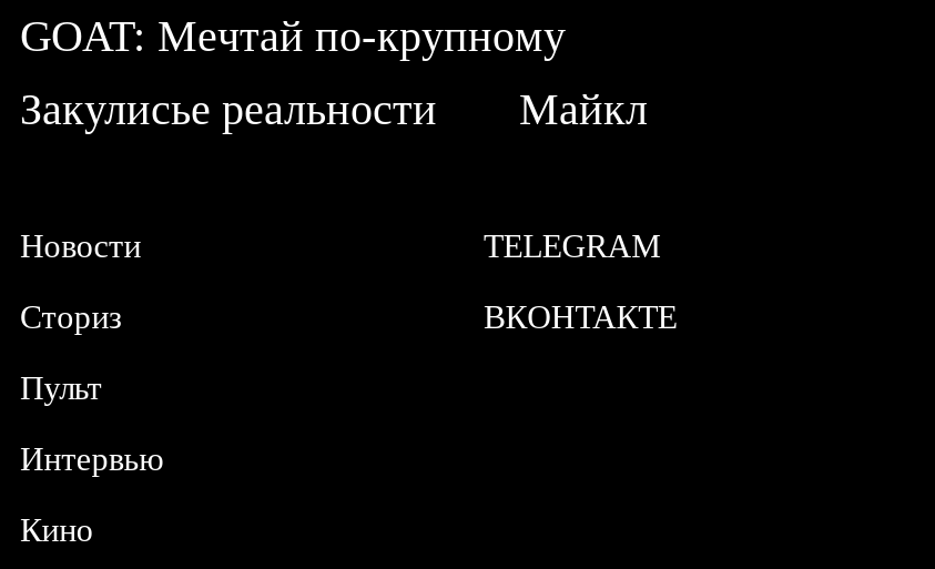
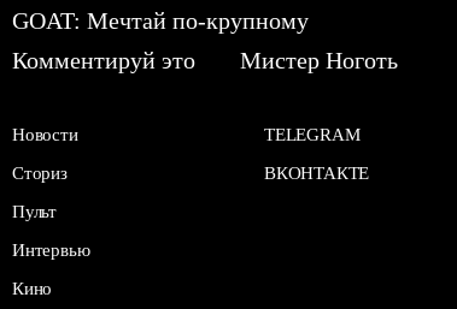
[20,85,648,134] Закулисье реальности | Майкл -> [12,47,398,73] Комментируй это | Мистер Ноготь

